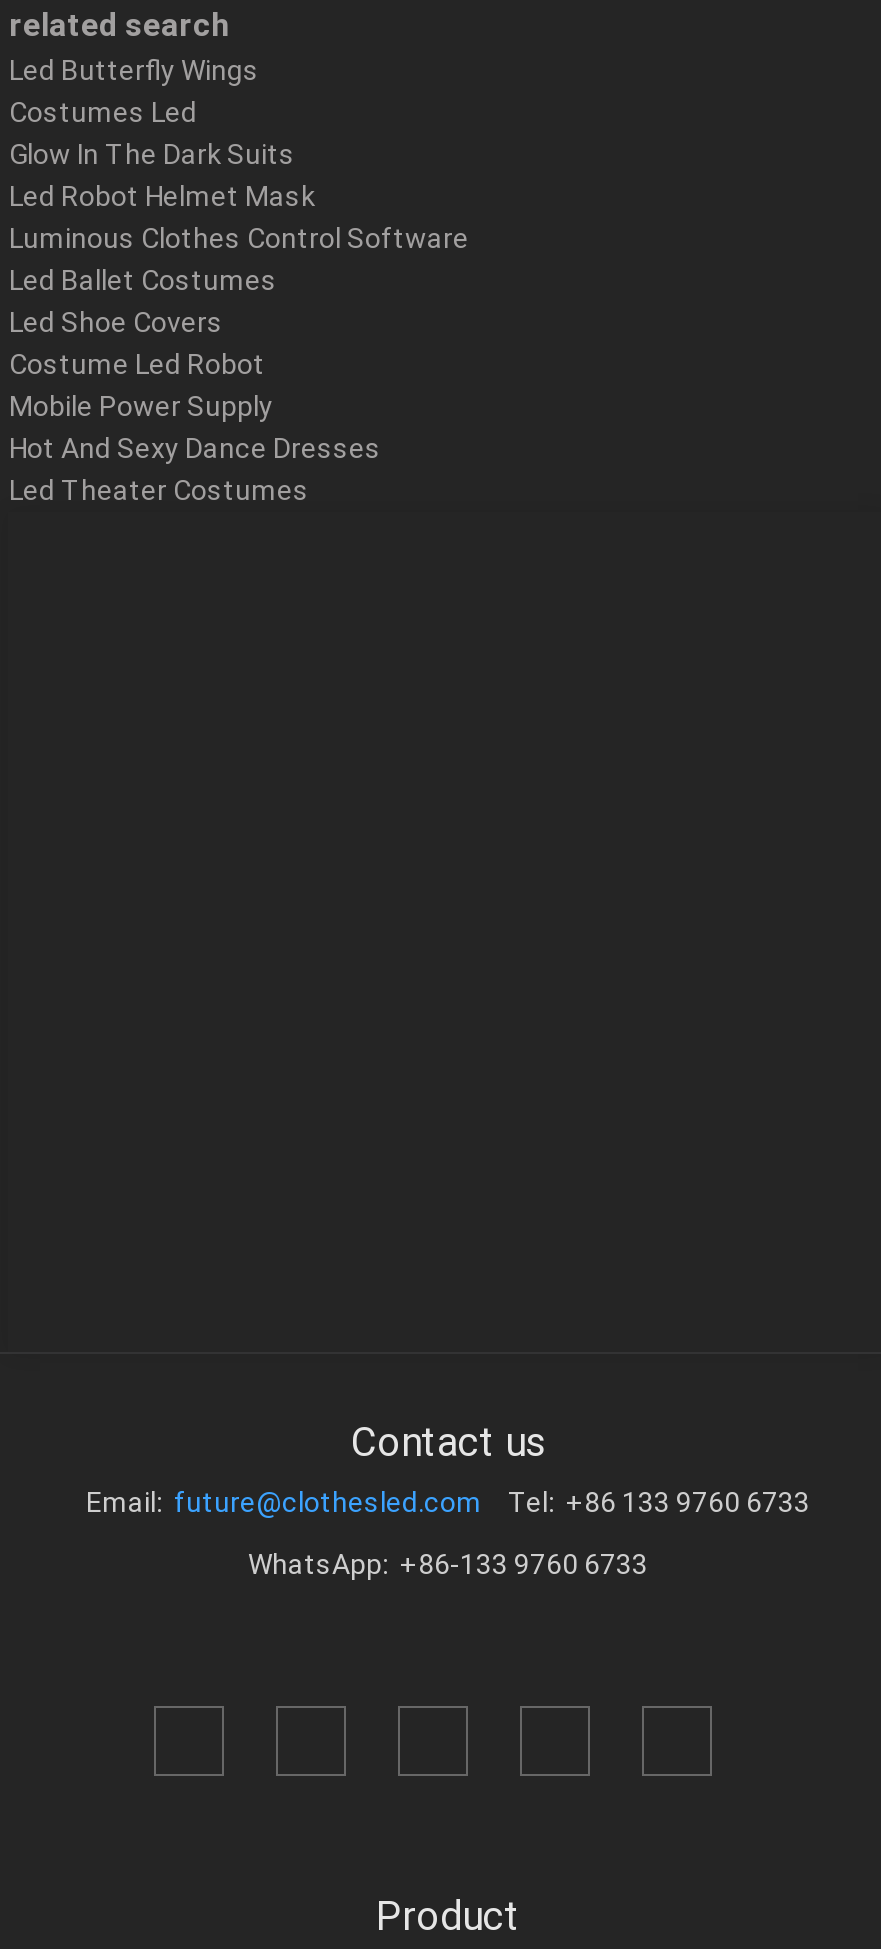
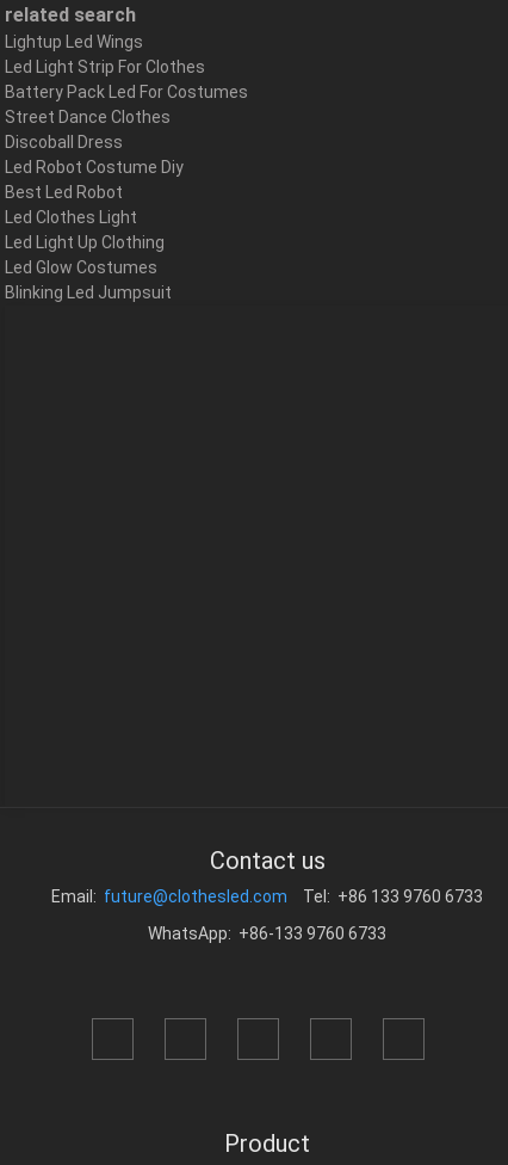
[9,53,469,505] Led Butterfly Wings | Costumes Led | Glow In The Dark Suits | Led Robot Helmet Mask | Luminous Clothes Control Software | Led Ballet Costumes | Led Shoe Covers | Costume Led Robot | Mobile Power Supply | Hot And Sexy Dance Dresses | Led Theater Costumes -> [5,32,249,302] Lightup Led Wings | Led Light Strip For Clothes | Battery Pack Led For Costumes | Street Dance Clothes | Discoball Dress | Led Robot Costume Diy | Best Led Robot | Led Clothes Light | Led Light Up Clothing | Led Glow Costumes | Blinking Led Jumpsuit

